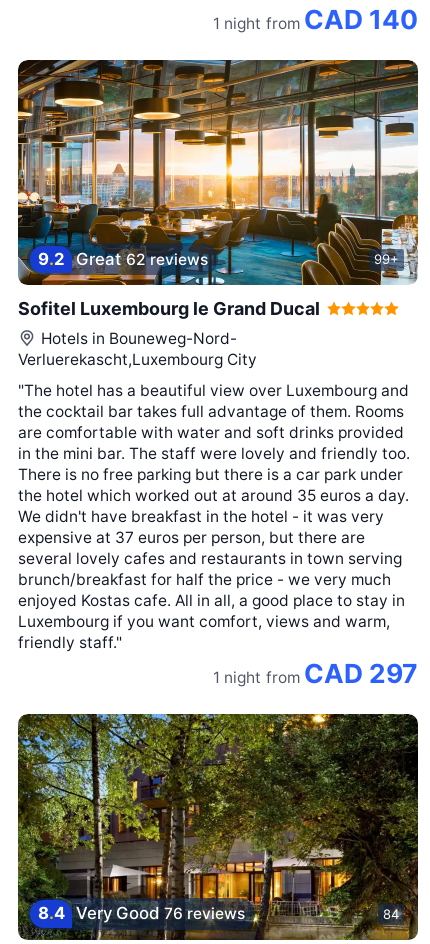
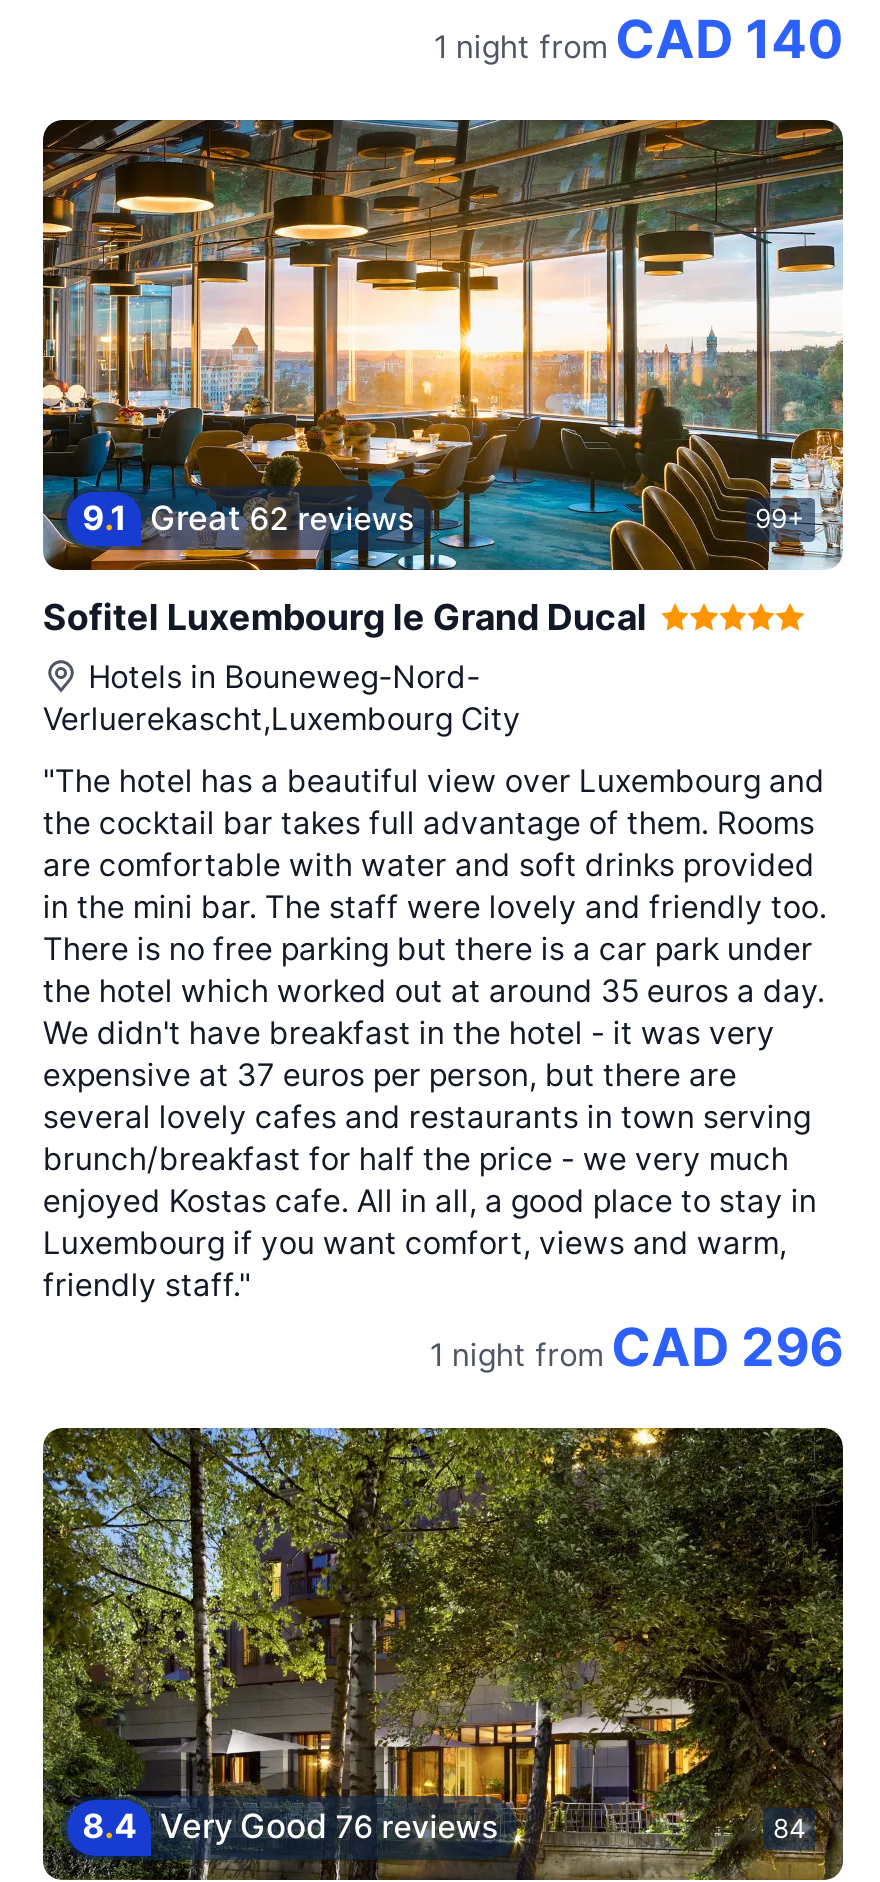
[38,248,208,268] 9.2 Great 62 reviews -> [82,497,413,537] 9.1 Great 62 reviews
[213,658,418,689] 1 night from CAD 297 -> [430,1317,843,1379] 1 night from CAD 296

